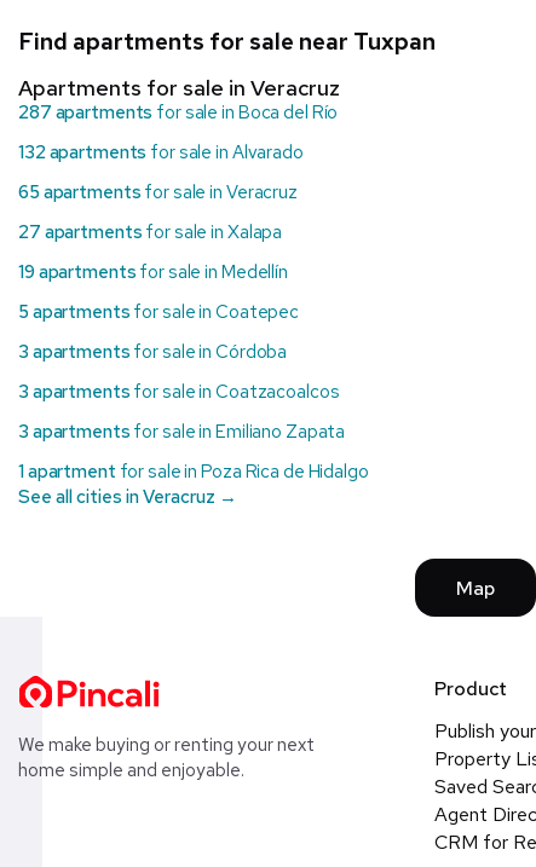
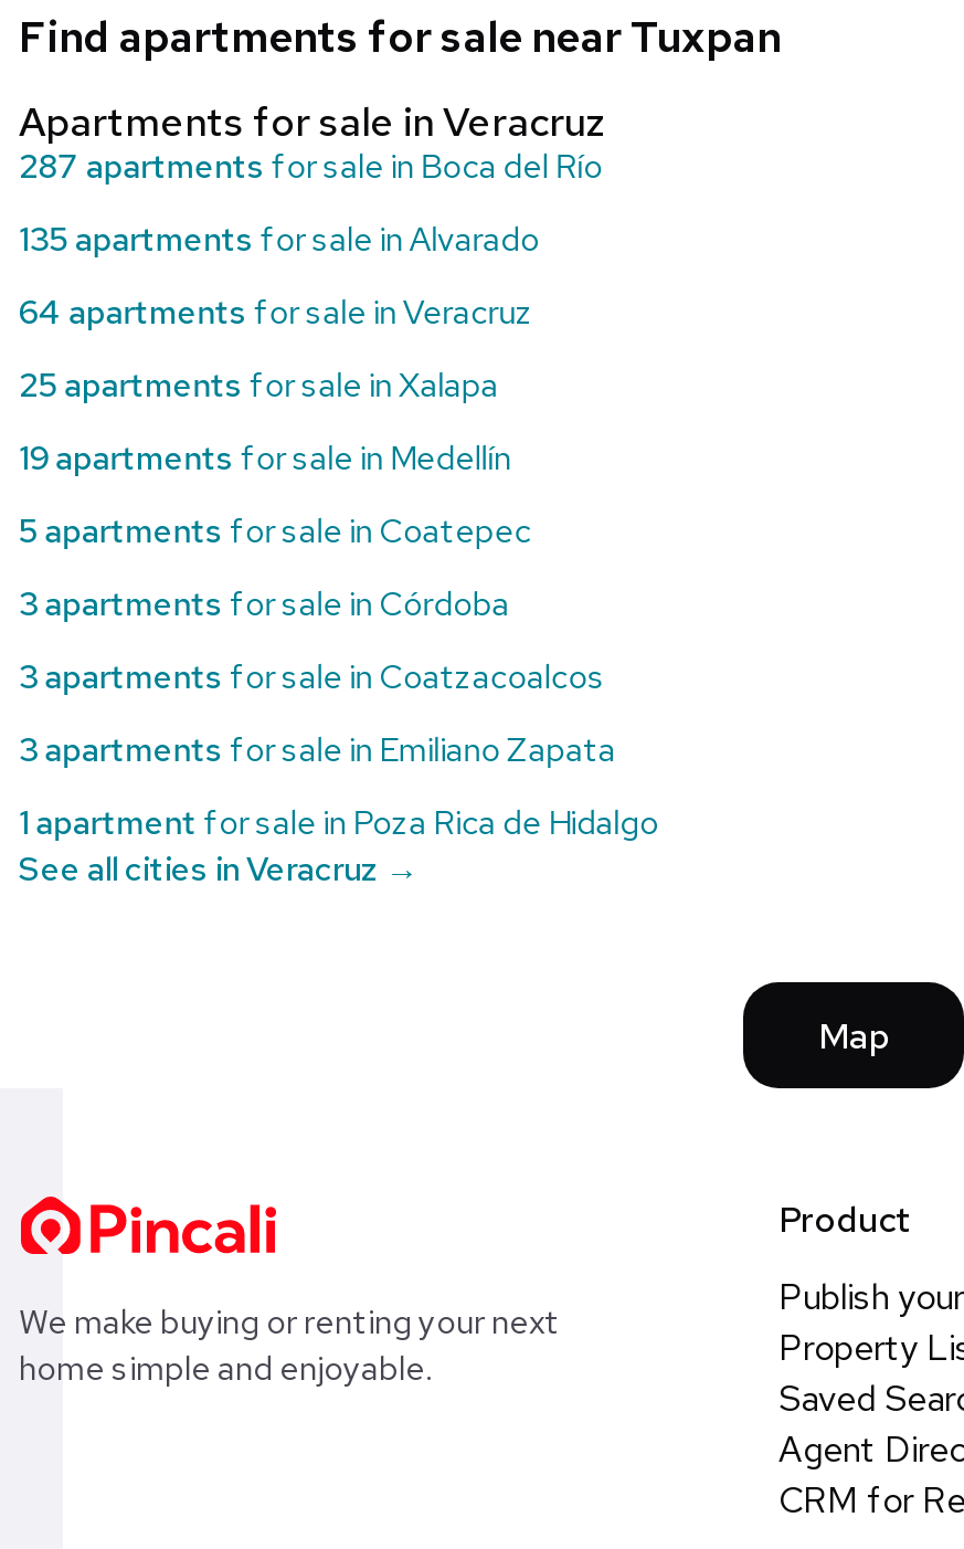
[18,140,303,164] 132 apartments for sale in Alvarado -> [19,218,540,262] 135 apartments for sale in Alvarado
[18,180,298,204] 65 apartments for sale in Veracruz -> [19,291,533,335] 64 apartments for sale in Veracruz
[18,220,282,244] 27 apartments for sale in Xalapa -> [19,363,498,408] 25 apartments for sale in Xalapa

